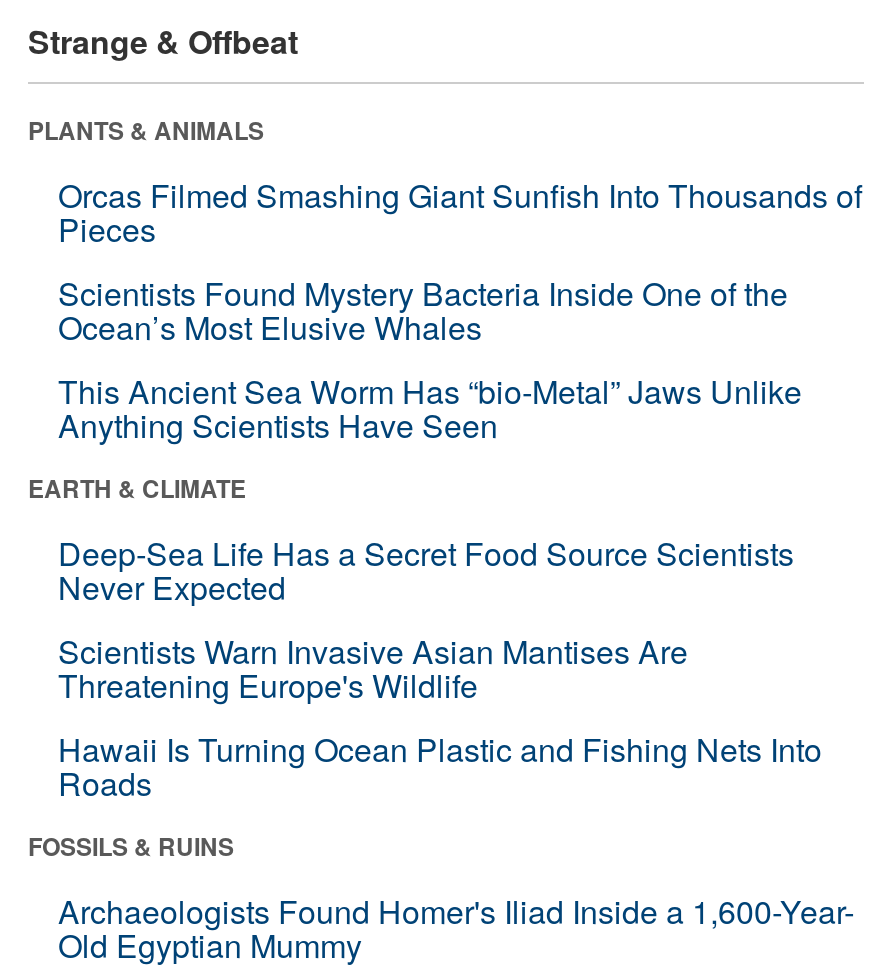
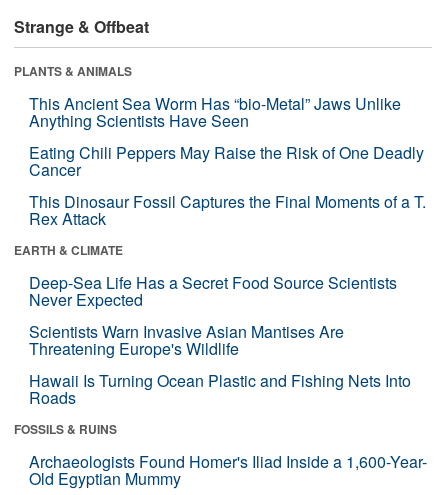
[58,172,862,350] Orcas Filmed Smashing Giant Sunfish Into Thousands of | Pieces | Scientists Found Mystery Bacteria Inside One of the | Ocean’s Most Elusive Whales -> none
moved [58,368,802,448] -> [29,92,401,132]: This Ancient Sea Worm Has “bio-Metal” Jaws Unlike | Anything Scientists Have Seen
none -> [29,141,426,230] Eating Chili Peppers May Raise the Risk of One Deadly | Cancer | This Dinosaur Fossil Captures the Final Moments of a T. | Rex Attack

